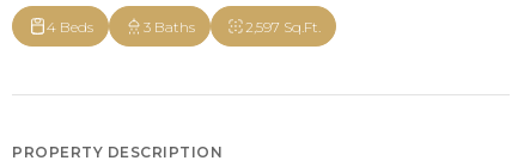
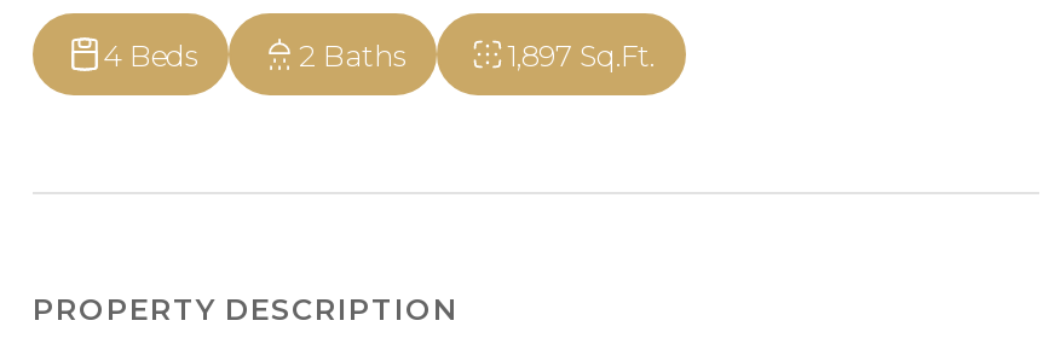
[144,17,195,35] 3 Baths -> [299,36,405,72] 2 Baths
[245,17,321,35] 2,597 Sq.Ft. -> [507,36,655,72] 1,897 Sq.Ft.

